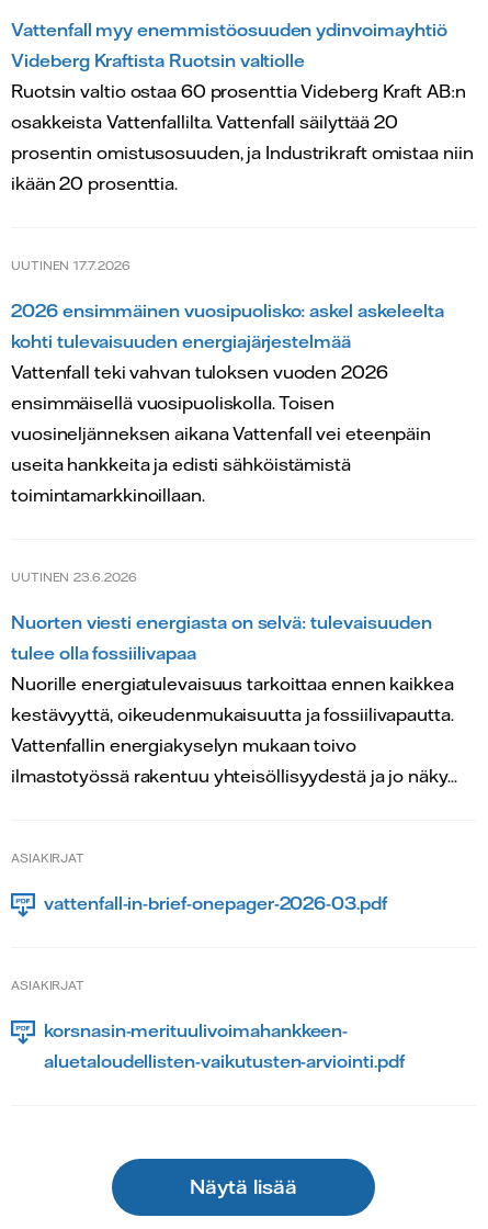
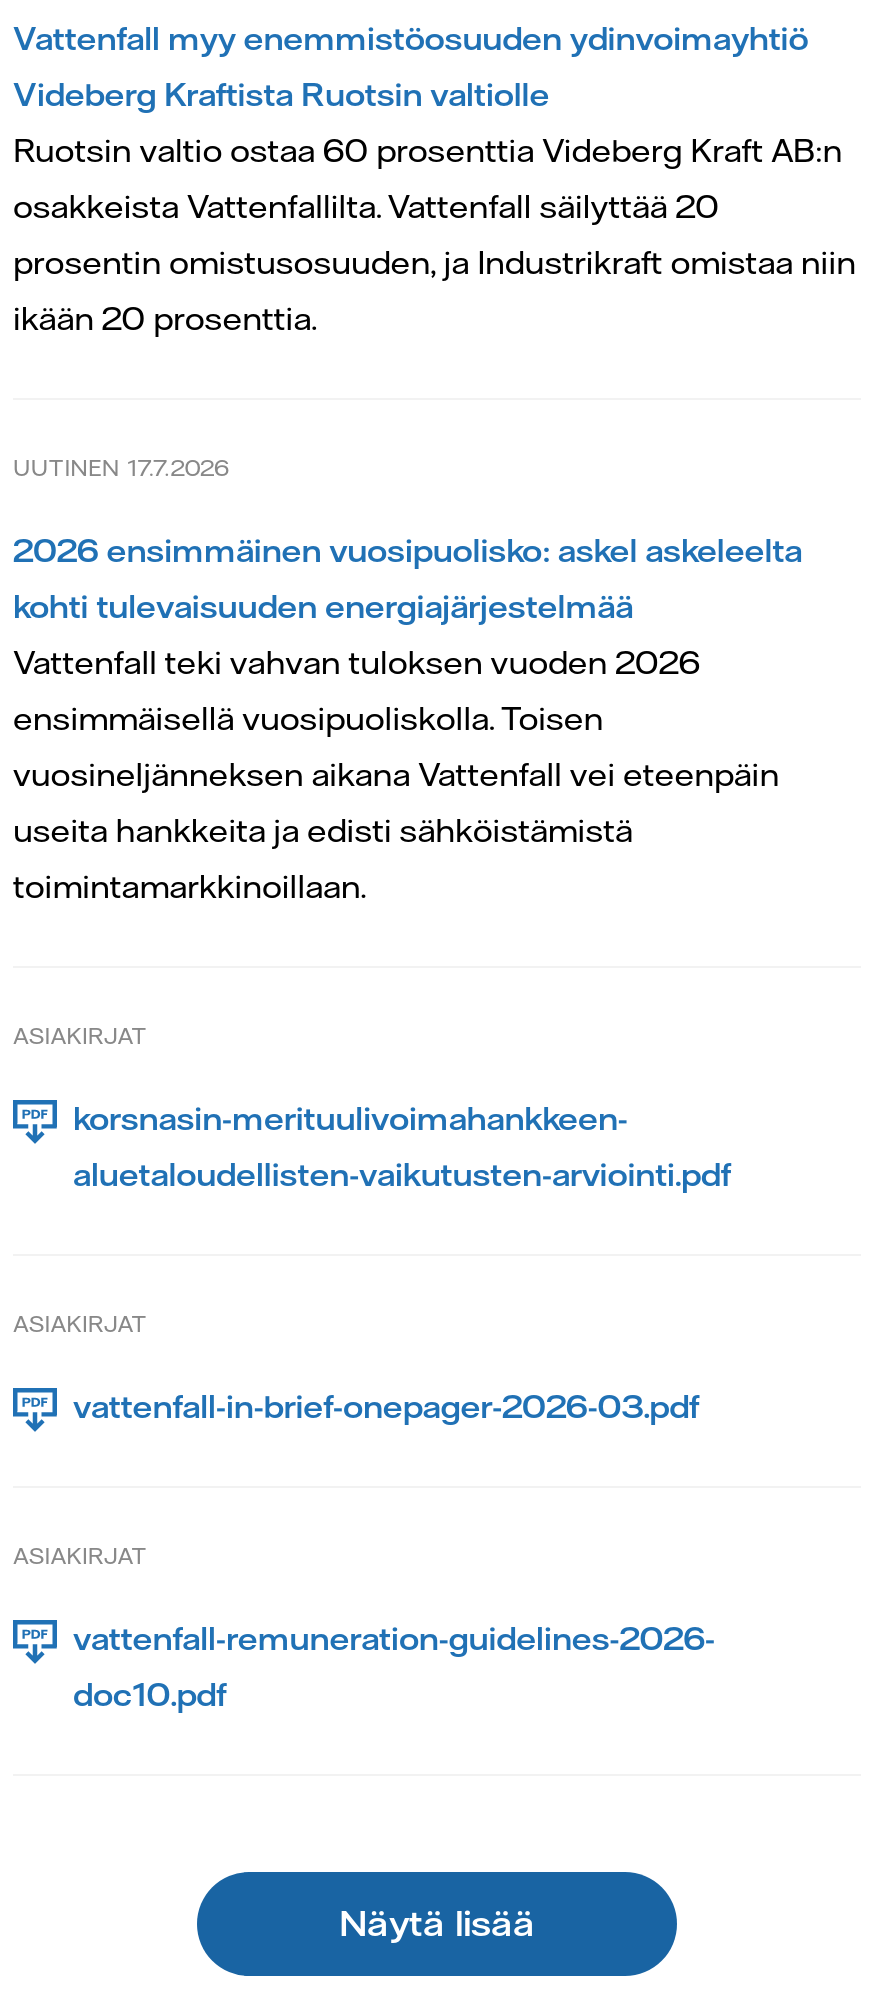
[11,569,136,585] UUTINEN 23.6.2026 -> [13,1022,147,1050] ASIAKIRJAT
[11,611,457,787] Nuorten viesti energiasta on selvä: tulevaisuuden | tulee olla fossiilivapaa | Nuorille energiatulevaisuus tarkoittaa ennen kaikkea | kestävyyttä, oikeudenmukaisuutta ja fossiilivapautta. | Vattenfallin energiakyselyn mukaan toivo | ilmastotyössä rakentuu yhteisöllisyydestä ja jo näky... -> none
none -> [73,1618,715,1714] vattenfall-remuneration-guidelines-2026- | doc10.pdf
moved [44,1019,404,1072] -> [73,1098,731,1194]: korsnasin-merituulivoimahankkeen- | aluetaloudellisten-vaikutusten-arviointi.pdf

